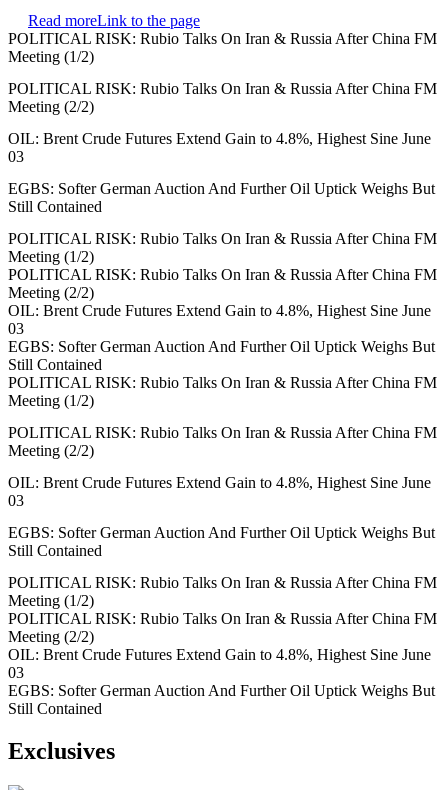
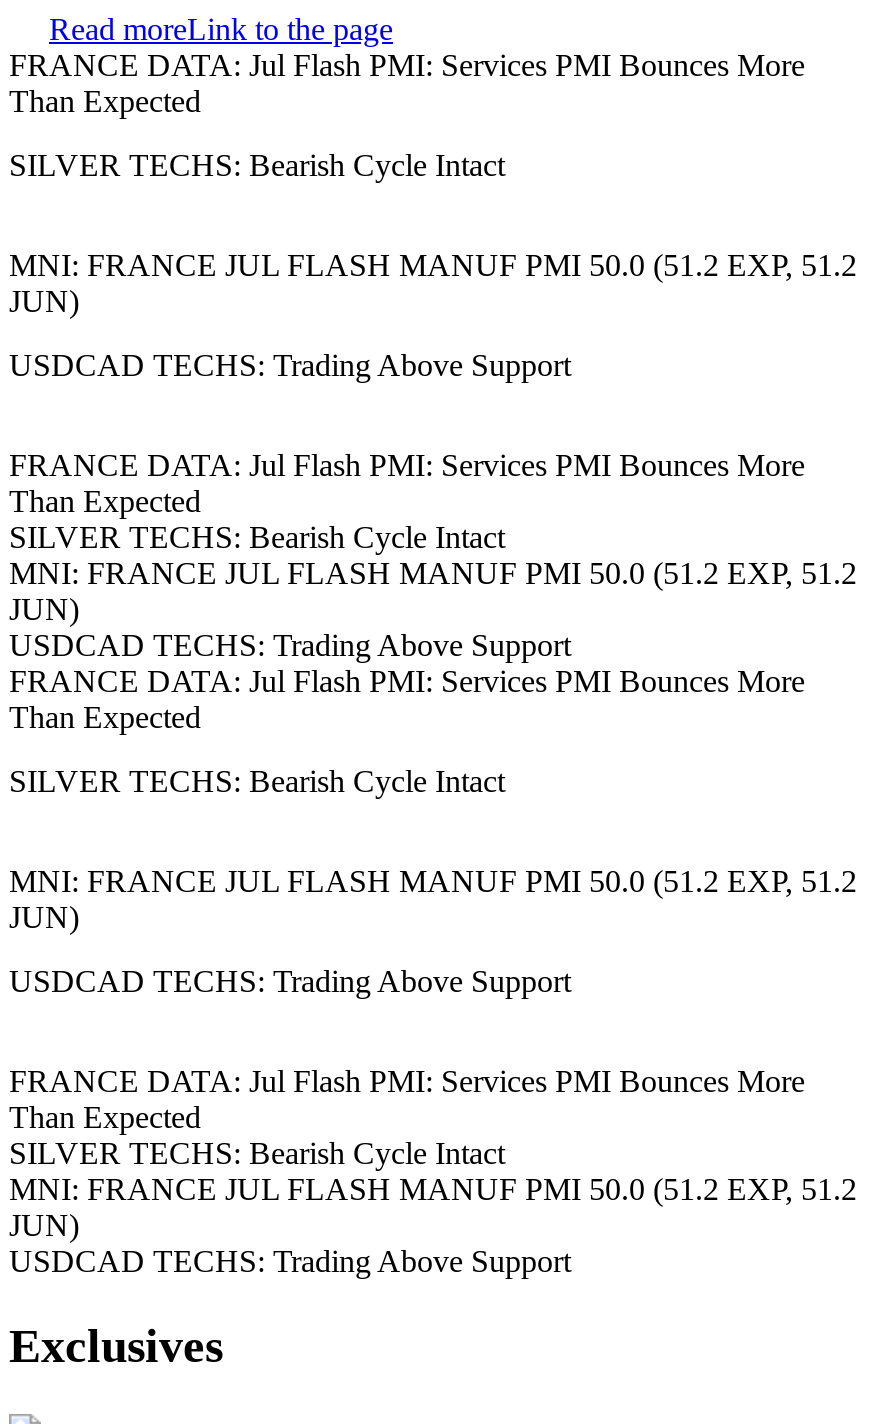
[8,30,437,65] POLITICAL RISK: Rubio Talks On Iran & Russia After China FM | Meeting (1/2) -> [9,48,805,118] FRANCE DATA: Jul Flash PMI: Services PMI Bounces More | Than Expected
[8,80,437,115] POLITICAL RISK: Rubio Talks On Iran & Russia After China FM | Meeting (2/2) -> [9,148,505,182] SILVER TECHS: Bearish Cycle Intact
[8,130,431,165] OIL: Brent Crude Futures Extend Gain to 4.8%, Highest Sine June | 03 -> [9,248,857,318] MNI: FRANCE JUL FLASH MANUF PMI 50.0 (51.2 EXP, 51.2 | JUN)
[8,180,435,215] EGBS: Softer German Auction And Further Oil Uptick Weighs But | Still Contained -> [9,348,571,382] USDCAD TECHS: Trading Above Support
[8,230,437,409] POLITICAL RISK: Rubio Talks On Iran & Russia After China FM | Meeting (1/2) | POLITICAL RISK: Rubio Talks On Iran & Russia After China FM | Meeting (2/2) | OIL: Brent Crude Futures Extend Gain to 4.8%, Highest Sine June | 03 | EGBS: Softer German Auction And Further Oil Uptick Weighs But | Still Contained | POLITICAL RISK: Rubio Talks On Iran & Russia After China FM | Meeting (1/2) -> [9,448,857,734] FRANCE DATA: Jul Flash PMI: Services PMI Bounces More | Than Expected | SILVER TECHS: Bearish Cycle Intact | MNI: FRANCE JUL FLASH MANUF PMI 50.0 (51.2 EXP, 51.2 | JUN) | USDCAD TECHS: Trading Above Support | FRANCE DATA: Jul Flash PMI: Services PMI Bounces More | Than Expected
[8,424,437,459] POLITICAL RISK: Rubio Talks On Iran & Russia After China FM | Meeting (2/2) -> [9,764,505,798] SILVER TECHS: Bearish Cycle Intact
[8,474,431,509] OIL: Brent Crude Futures Extend Gain to 4.8%, Highest Sine June | 03 -> [9,864,857,934] MNI: FRANCE JUL FLASH MANUF PMI 50.0 (51.2 EXP, 51.2 | JUN)
[8,524,435,559] EGBS: Softer German Auction And Further Oil Uptick Weighs But | Still Contained -> [9,964,571,998] USDCAD TECHS: Trading Above Support
[8,574,437,717] POLITICAL RISK: Rubio Talks On Iran & Russia After China FM | Meeting (1/2) | POLITICAL RISK: Rubio Talks On Iran & Russia After China FM | Meeting (2/2) | OIL: Brent Crude Futures Extend Gain to 4.8%, Highest Sine June | 03 | EGBS: Softer German Auction And Further Oil Uptick Weighs But | Still Contained -> [9,1064,857,1278] FRANCE DATA: Jul Flash PMI: Services PMI Bounces More | Than Expected | SILVER TECHS: Bearish Cycle Intact | MNI: FRANCE JUL FLASH MANUF PMI 50.0 (51.2 EXP, 51.2 | JUN) | USDCAD TECHS: Trading Above Support

